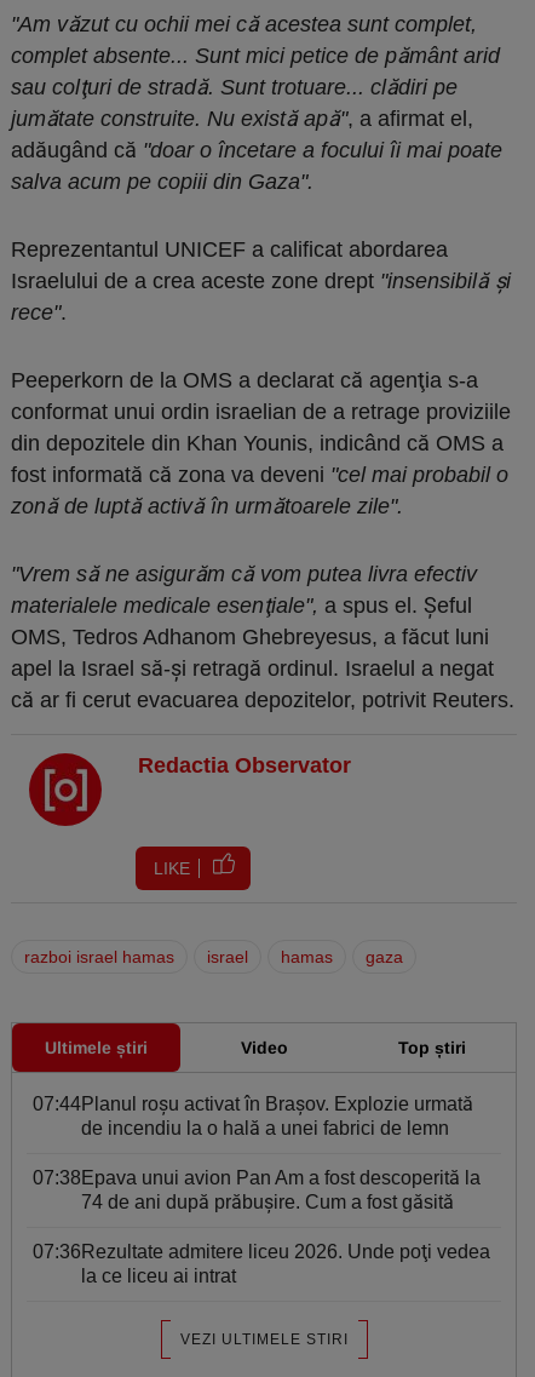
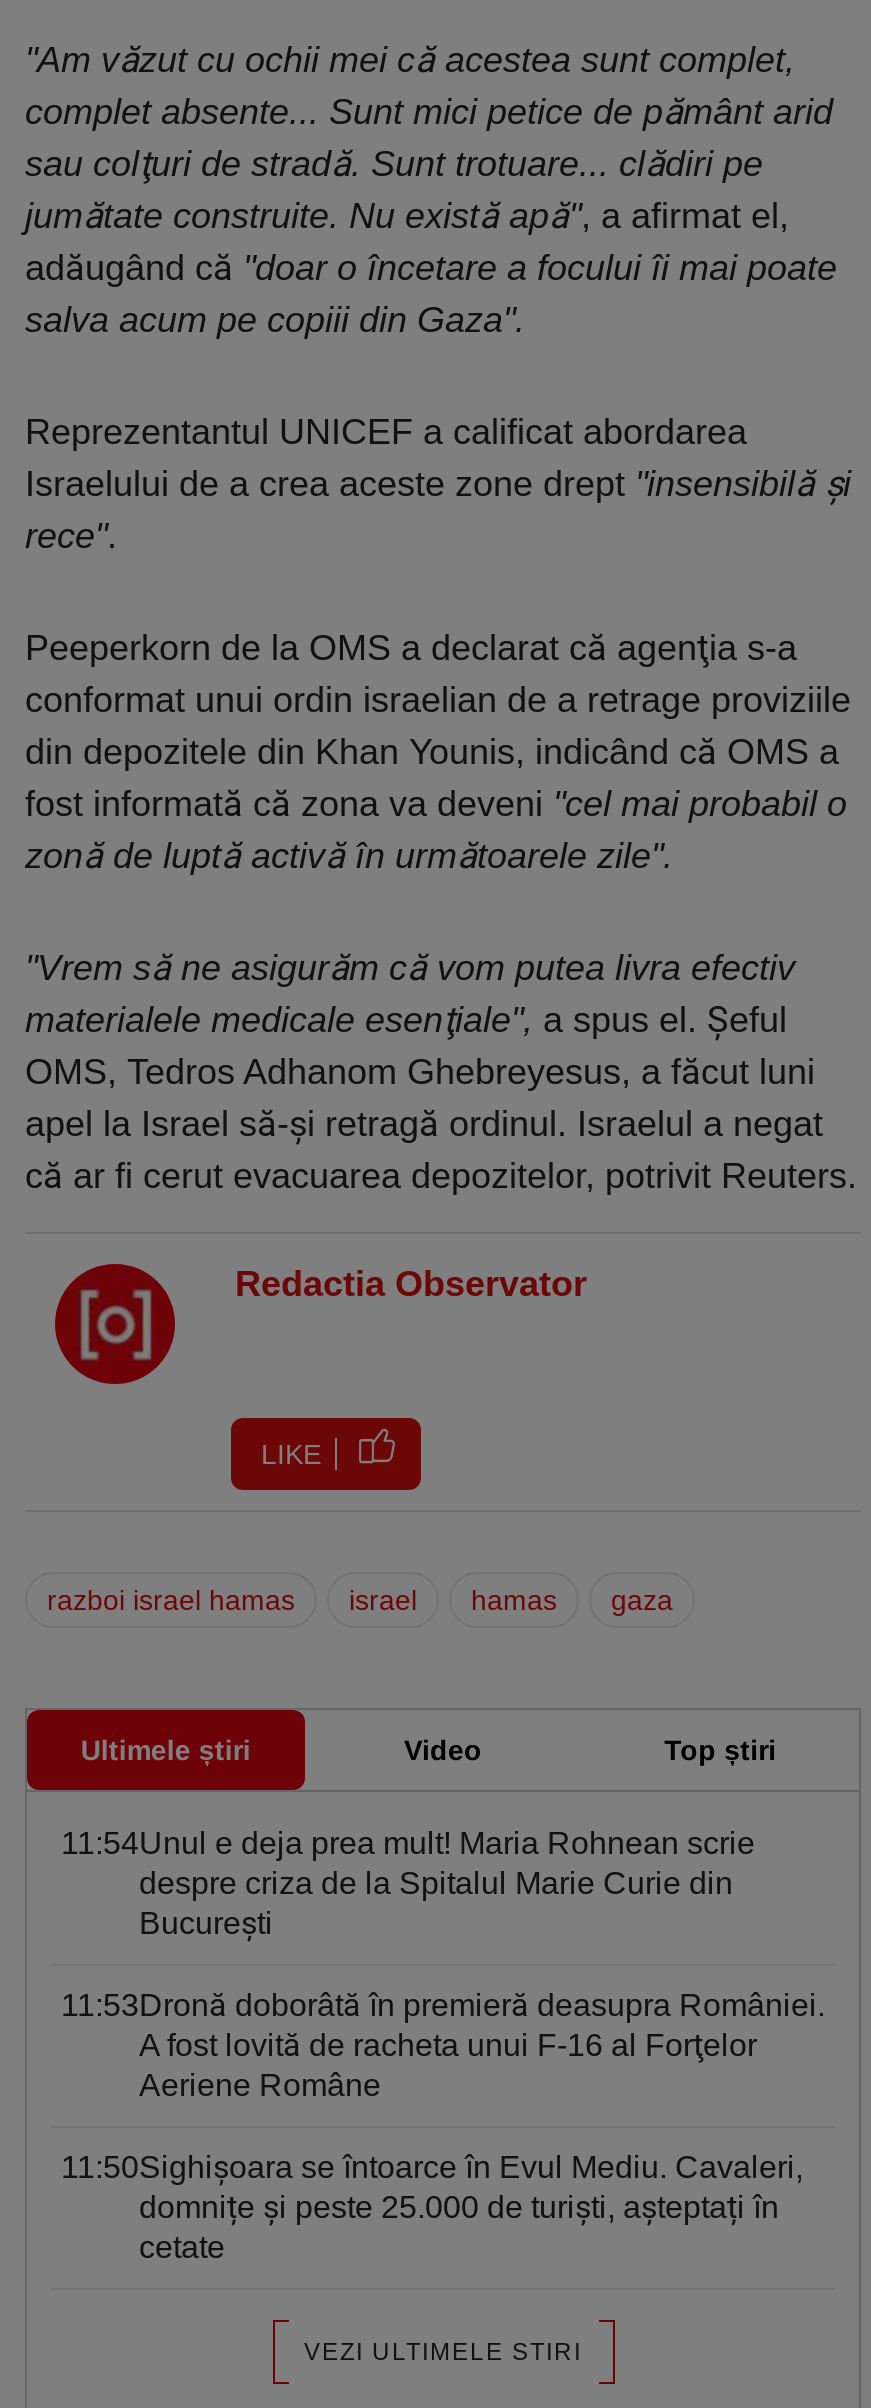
[33,1093,473,1138] 07:44Planul roşu activat în Braşov. Explozie urmată | de incendiu la o hală a unei fabrici de lemn -> [61,1826,755,1940] 11:54Unul e deja prea mult! Maria Rohnean scrie | despre criza de la Spitalul Marie Curie din | Bucureşti
[33,1167,481,1212] 07:38Epava unui avion Pan Am a fost descoperită la | 74 de ani după prăbuşire. Cum a fost găsită -> [61,1988,825,2102] 11:53Dronă doborâtă în premieră deasupra României. | A fost lovită de racheta unui F-16 al Forţelor | Aeriene Române
[33,1241,490,1286] 07:36Rezultate admitere liceu 2026. Unde poţi vedea | la ce liceu ai intrat -> [61,2150,803,2264] 11:50Sighișoara se întoarce în Evul Mediu. Cavaleri, | domnițe și peste 25.000 de turiști, așteptați în | cetate

